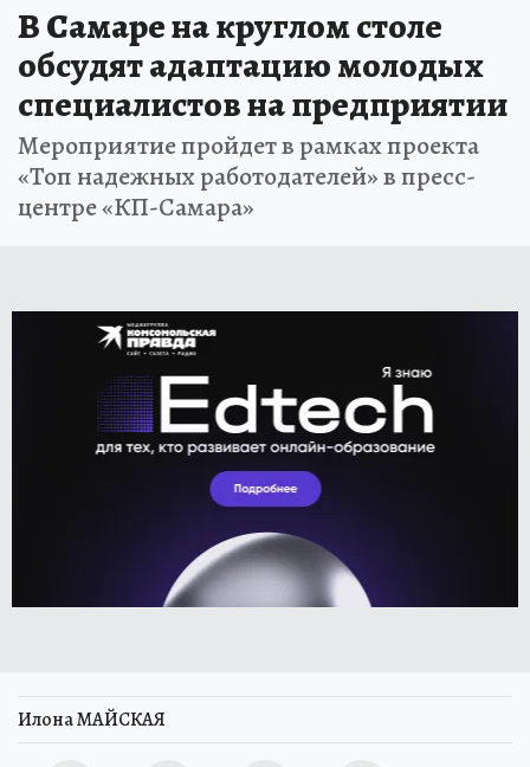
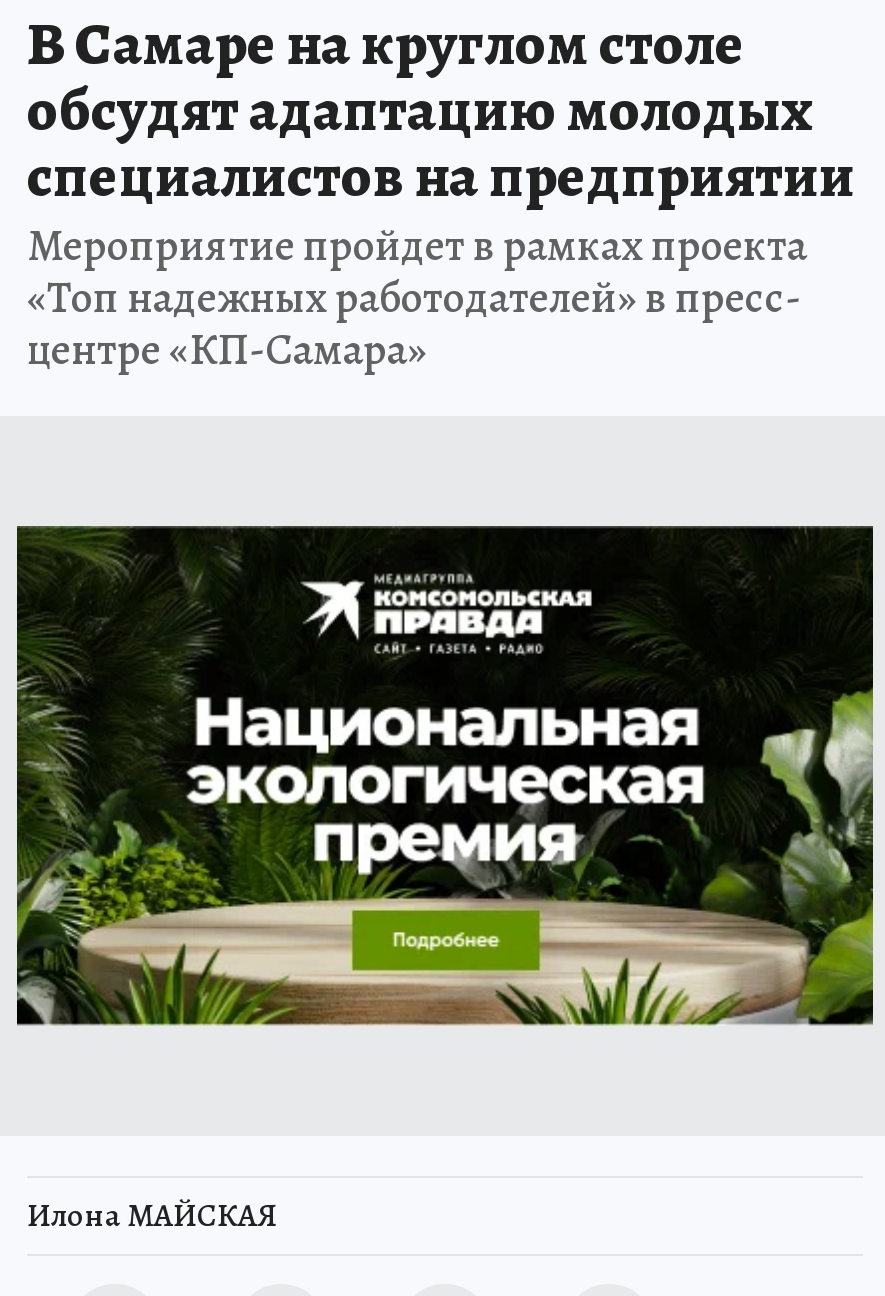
[11,311,519,608] [image] -> [15,526,875,1028] [image]

